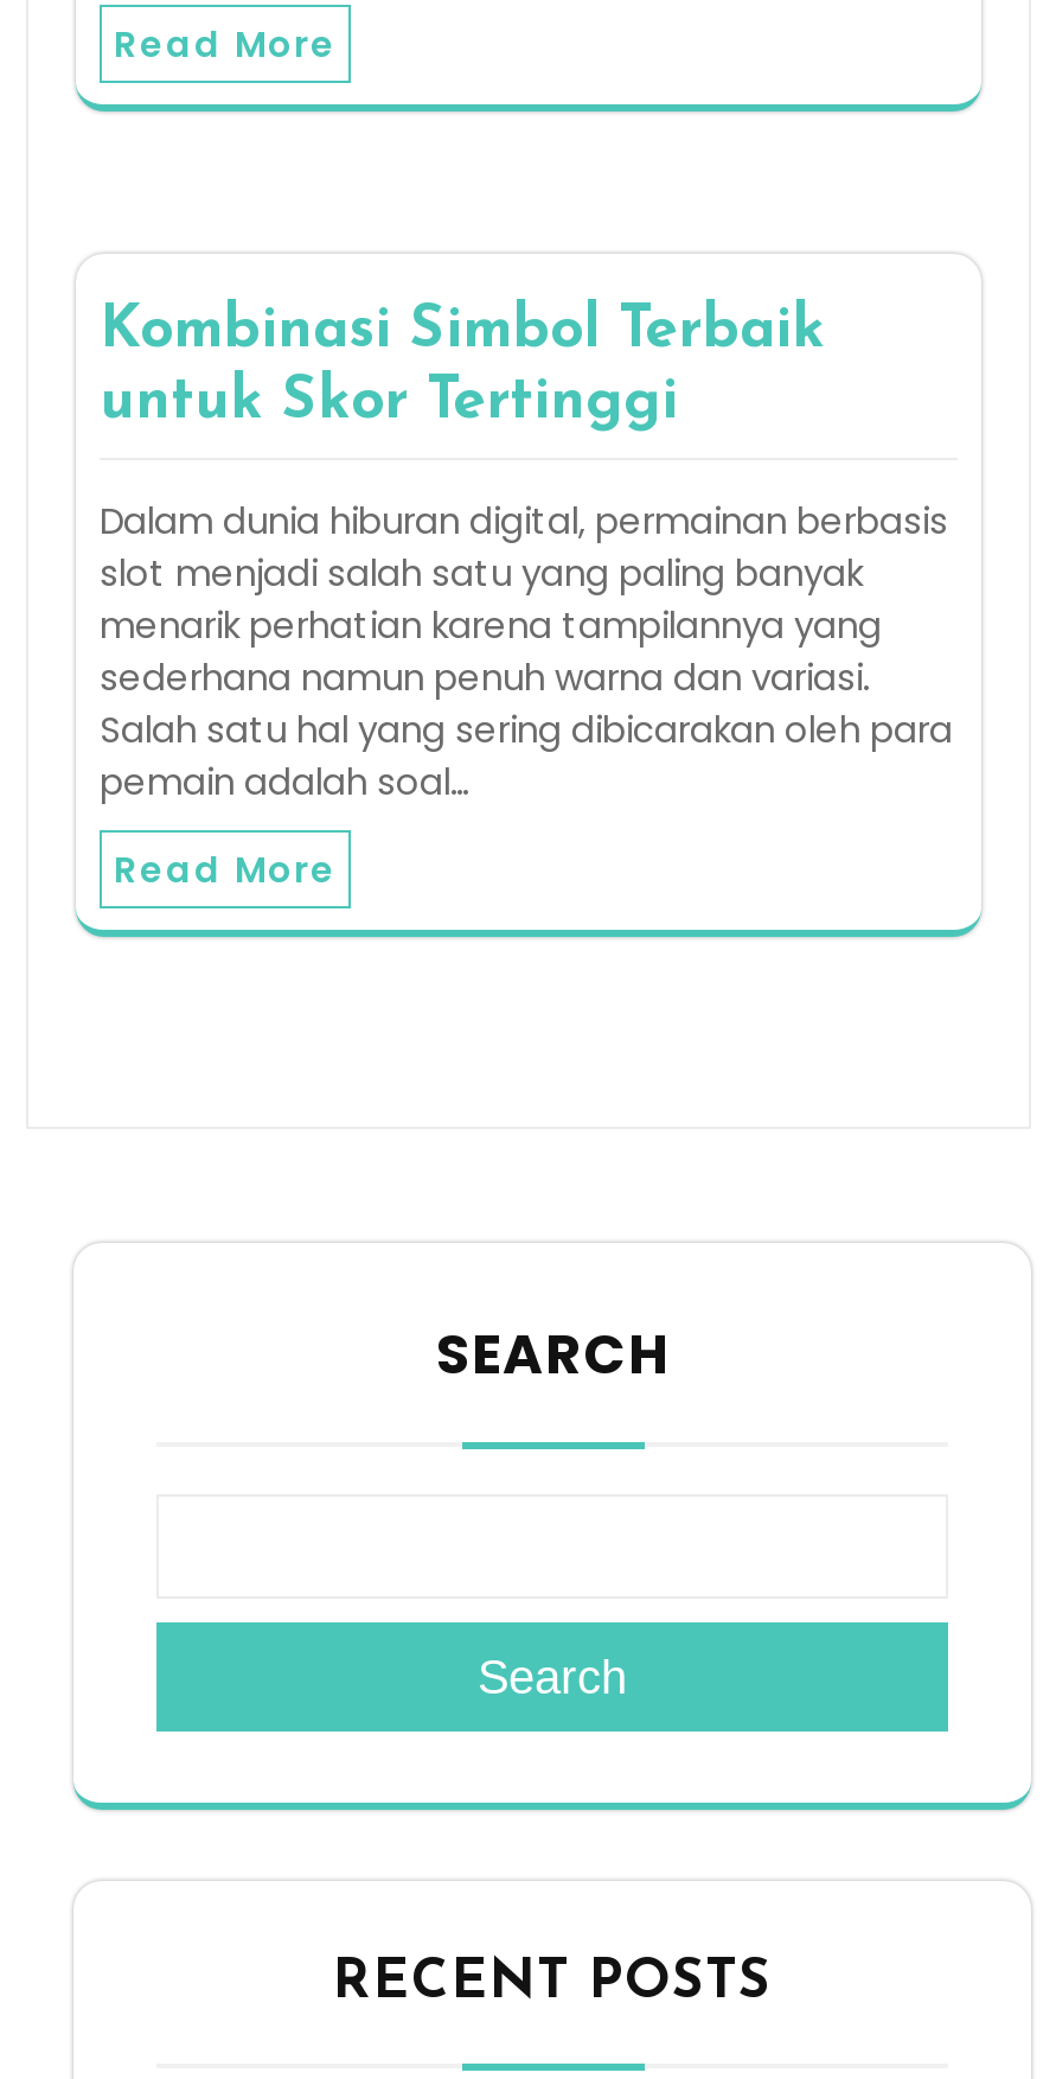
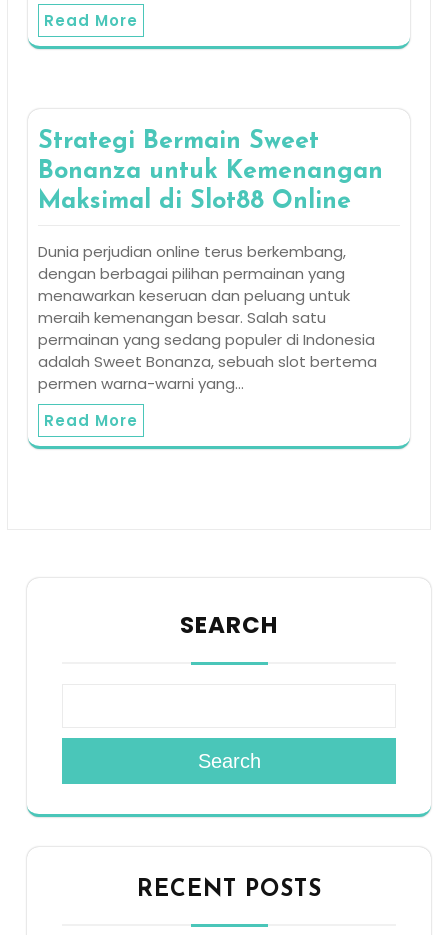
[100,301,825,431] Kombinasi Simbol Terbaik | untuk Skor Tertinggi -> [38,129,383,214] Strategi Bermain Sweet | Bonanza untuk Kemenangan | Maksimal di Slot88 Online
[100,495,953,806] Dalam dunia hiburan digital, permainan berbasis | slot menjadi salah satu yang paling banyak | menarik perhatian karena tampilannya yang | sederhana namun penuh warna dan variasi. | Salah satu hal yang sering dibicarakan oleh para | pemain adalah soal… -> [38,241,377,394] Dunia perjudian online terus berkembang, | dengan berbagai pilihan permainan yang | menawarkan keseruan dan peluang untuk | meraih kemenangan besar. Salah satu | permainan yang sedang populer di Indonesia | adalah Sweet Bonanza, sebuah slot bertema | permen warna-warni yang…

